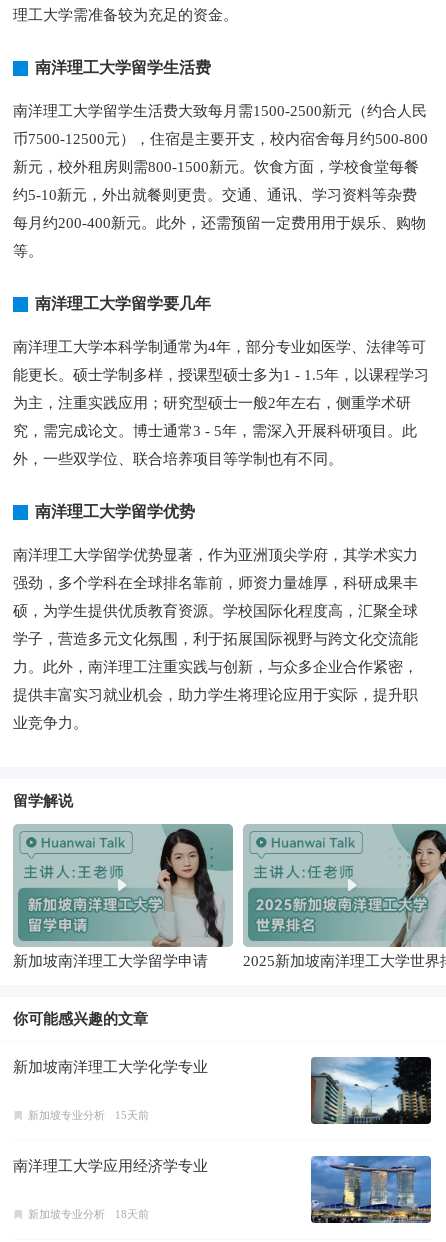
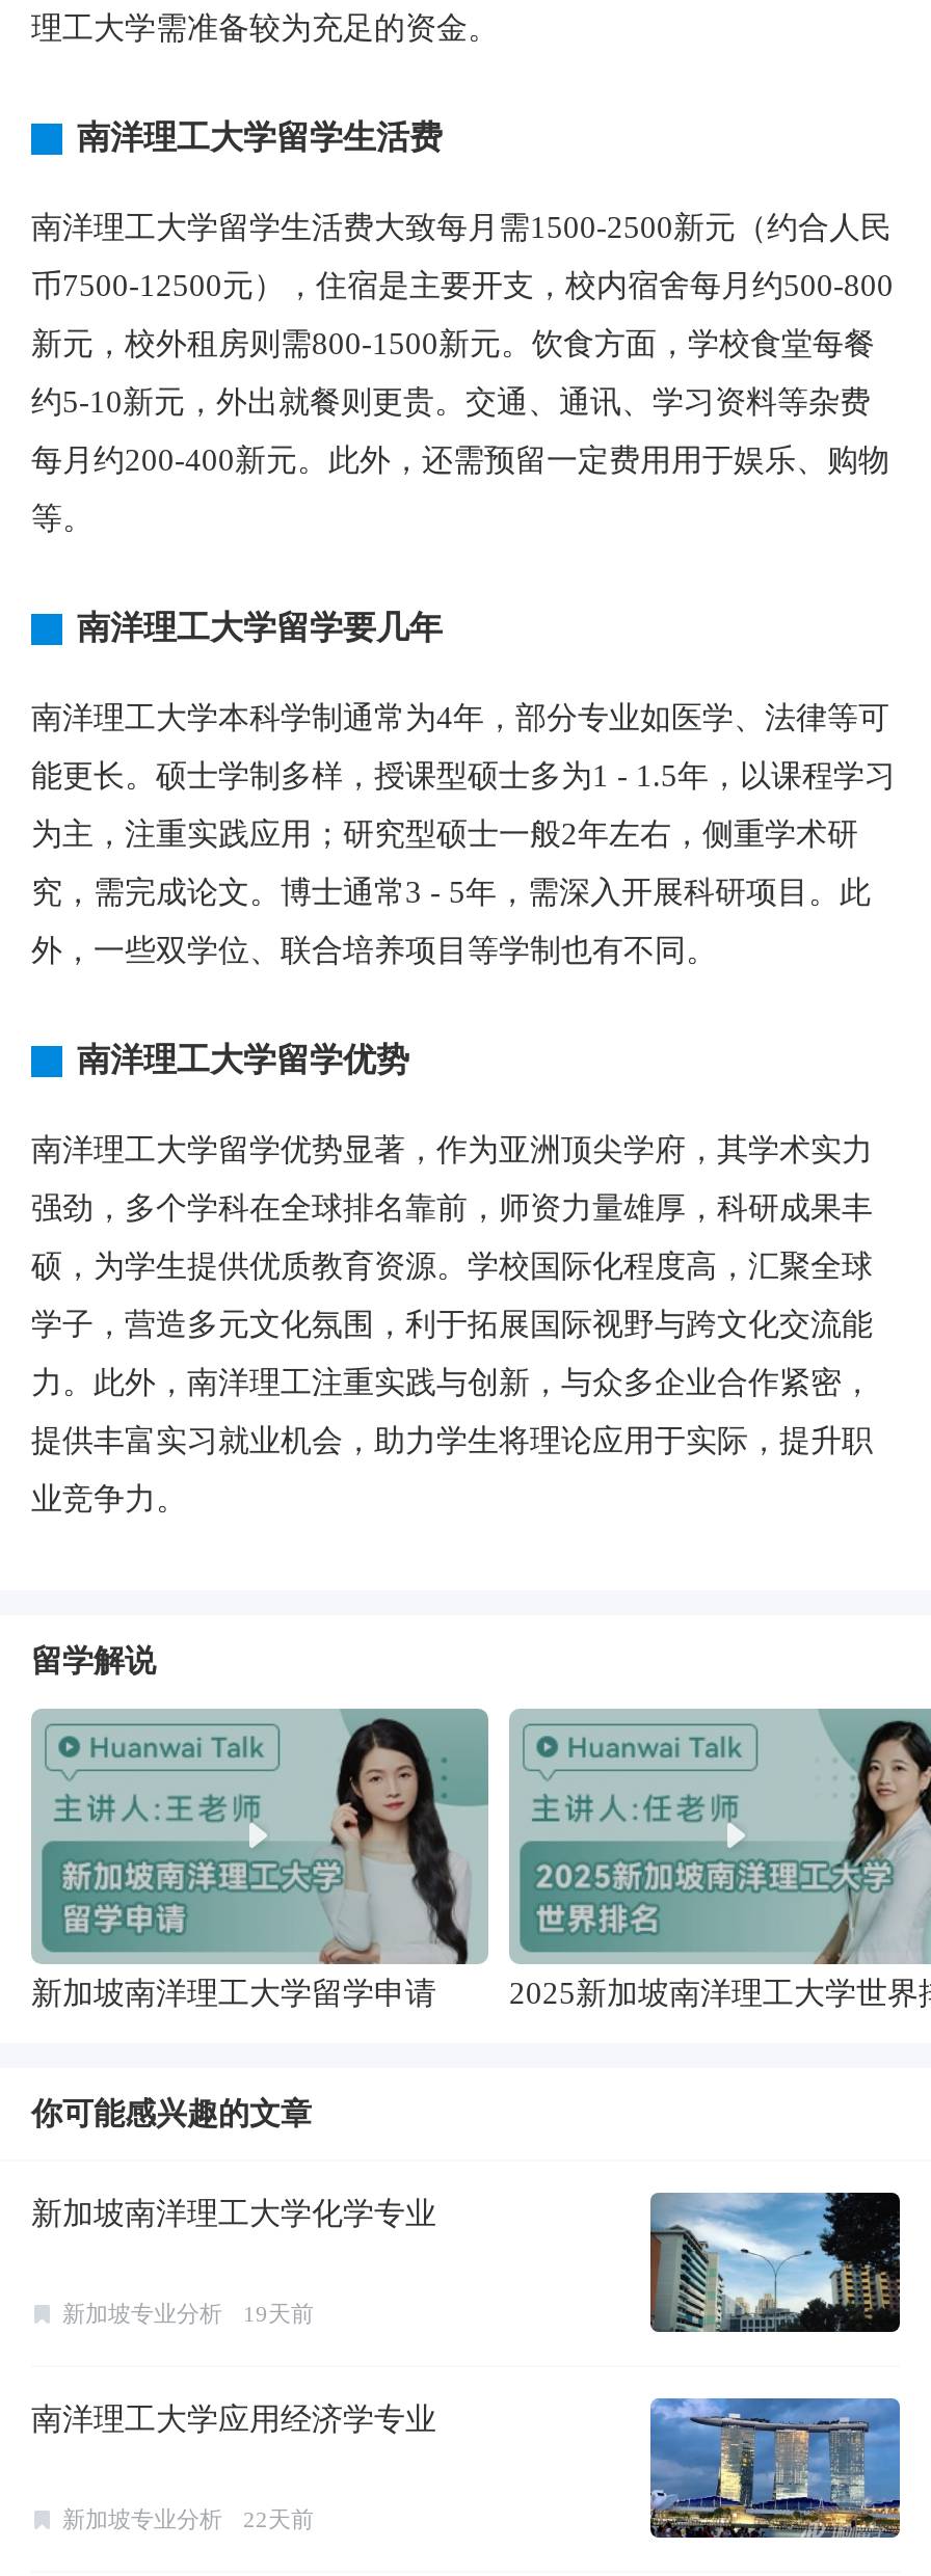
[28,1109,149,1121] 新加坡专业分析 15天前 -> [62,2300,314,2325] 新加坡专业分析 19天前
[28,1208,149,1220] 新加坡专业分析 18天前 -> [62,2506,314,2531] 新加坡专业分析 22天前

